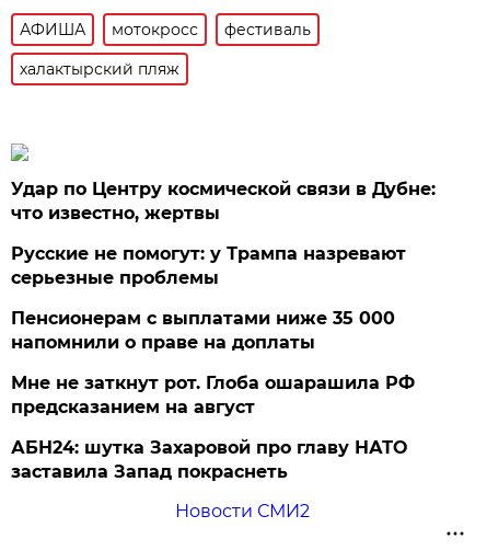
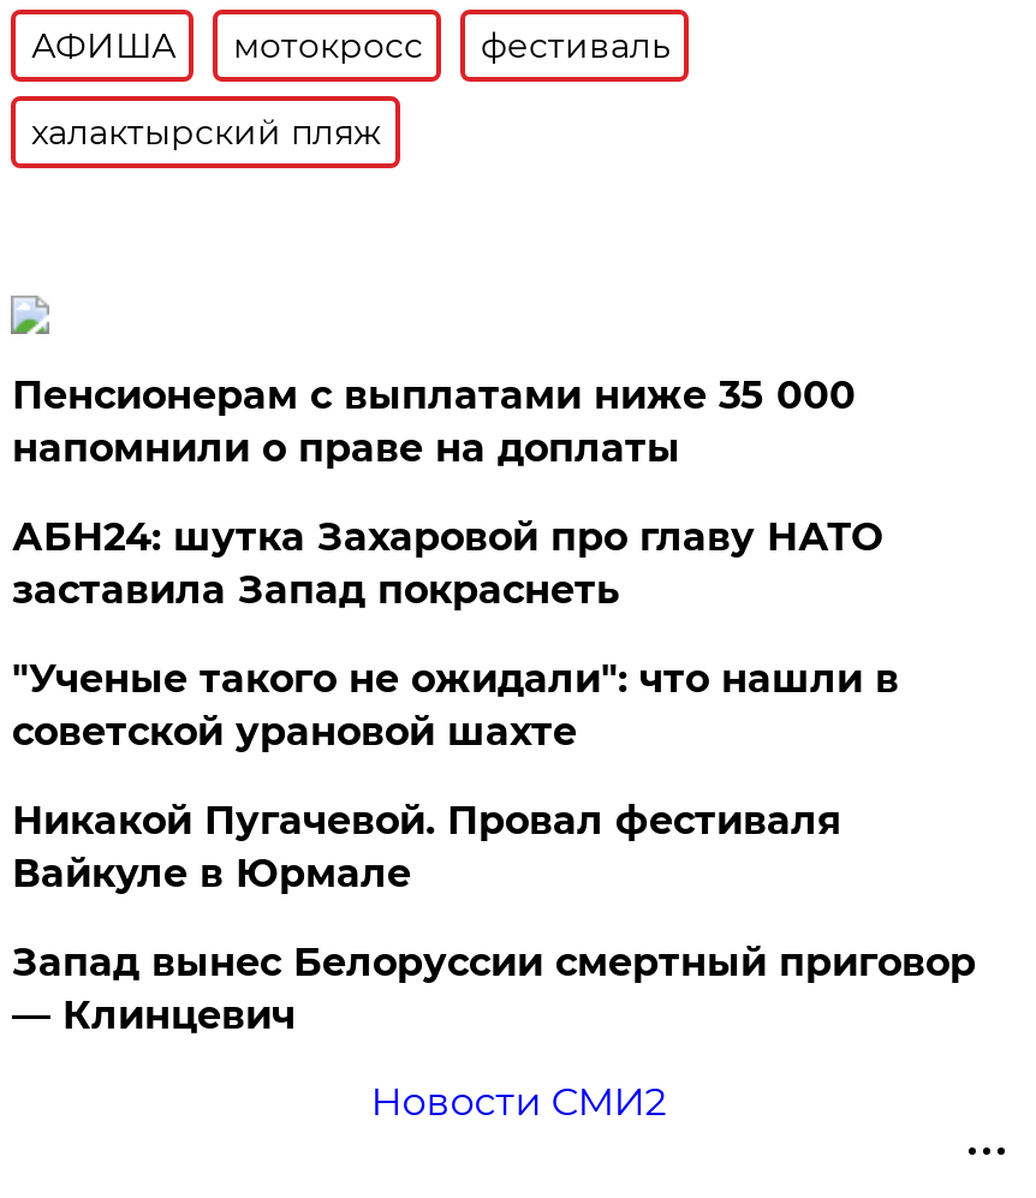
[11,178,436,288] Удар по Центру космической связи в Дубне: | что известно, жертвы | Русские не помогут: у Трампа назревают | серьезные проблемы -> none
moved [11,308,396,353] -> [12,372,855,471]: Пенсионерам с выплатами ниже 35 000 | напомнили о праве на доплаты
[11,372,415,417] Мне не заткнут рот. Глоба ошарашила РФ | предсказанием на август -> none
moved [11,437,408,482] -> [12,514,882,613]: АБН24: шутка Захаровой про главу НАТО | заставила Запад покраснеть
none -> [12,656,976,1038] "Ученые такого не ожидали": что нашли в | советской урановой шахте | Никакой Пугачевой. Провал фестиваля | Вайкуле в Юрмале | Запад вынес Белоруссии смертный приговор | — Клинцевич

